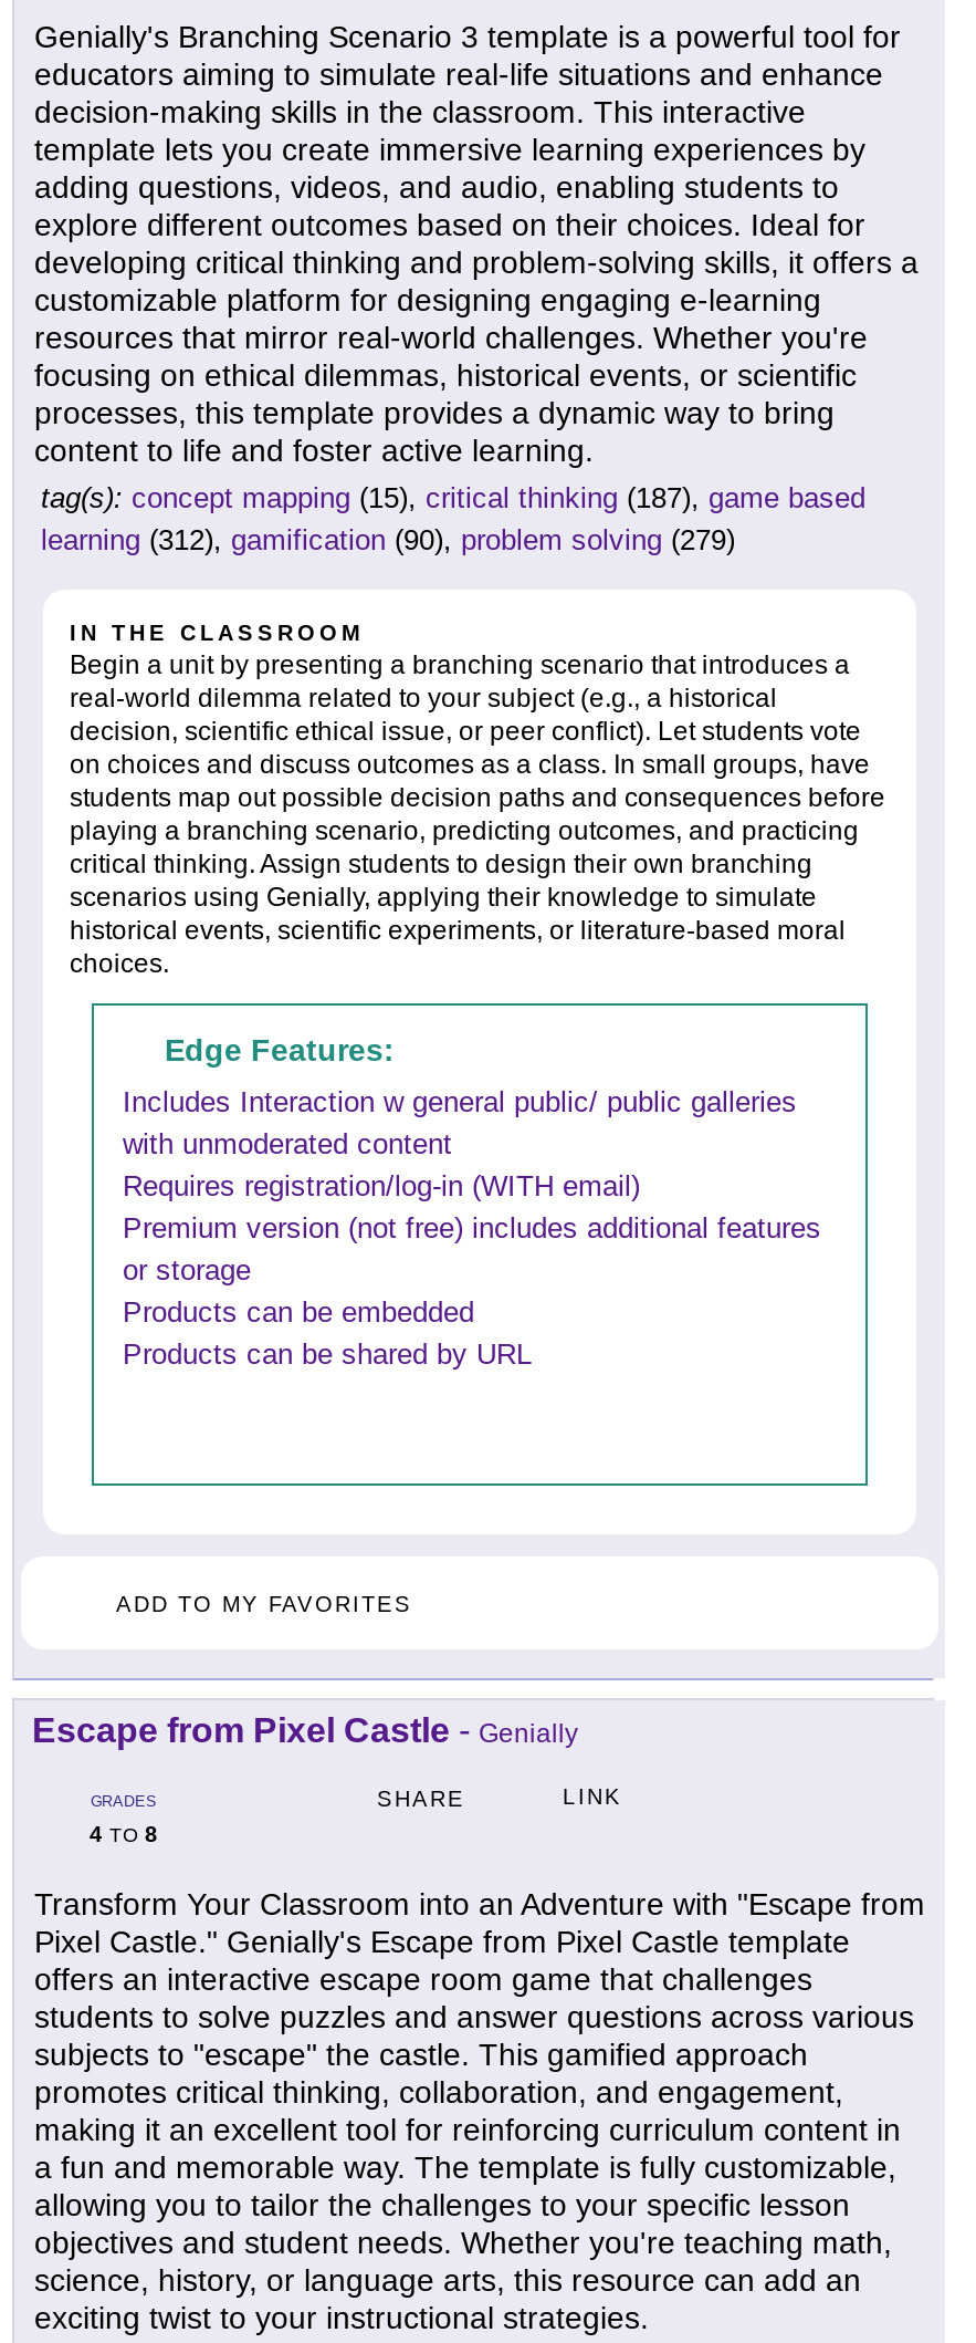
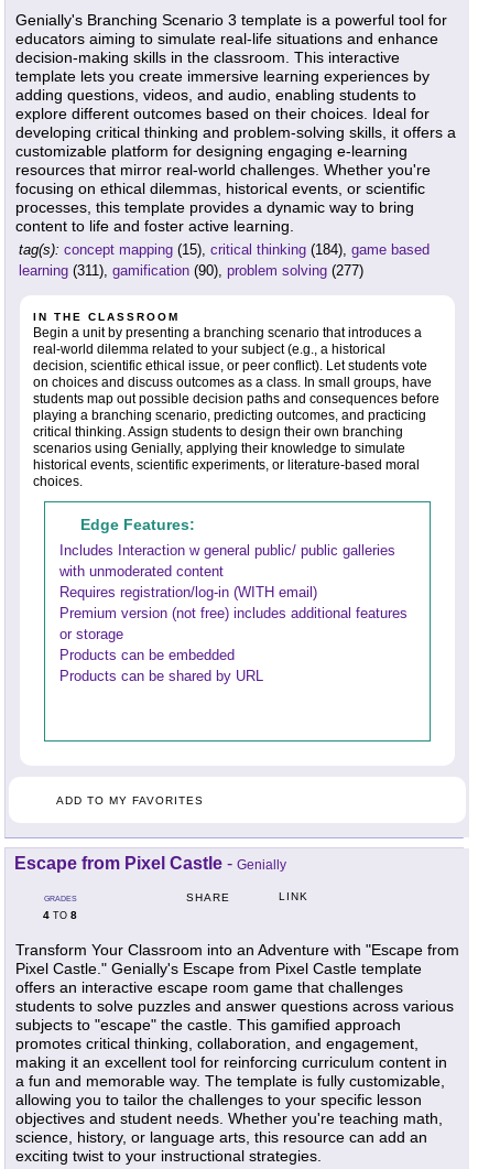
[41,481,865,514] tag(s): concept mapping (15), critical thinking (187), game based -> [19,242,430,258] tag(s): concept mapping (15), critical thinking (184), game based
[41,523,735,556] learning (312), gamification (90), problem solving (279) -> [19,263,363,279] learning (311), gamification (90), problem solving (277)

